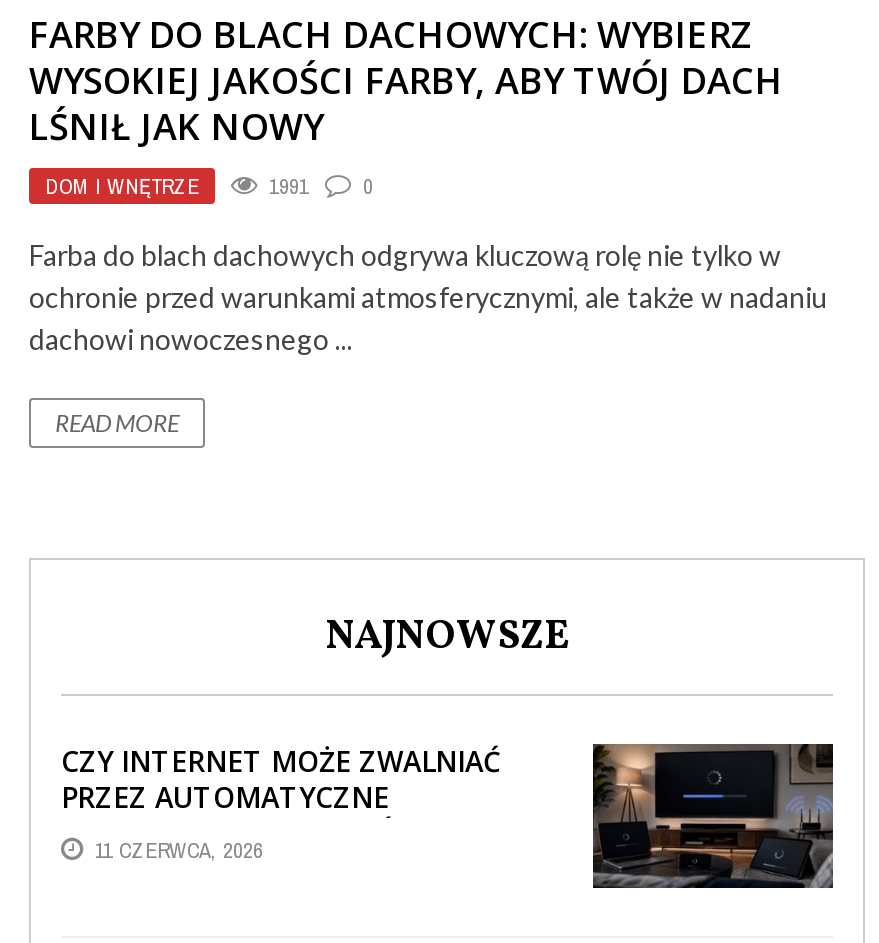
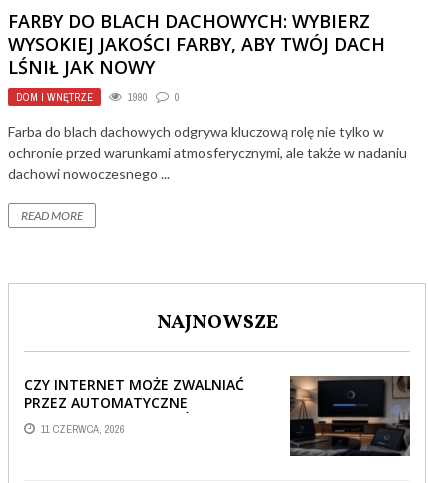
[269,172,373,200] 1991 0 -> [128,90,180,104] 1990 0
[593,746,833,904] [image] -> [289,376,411,457] [image]

